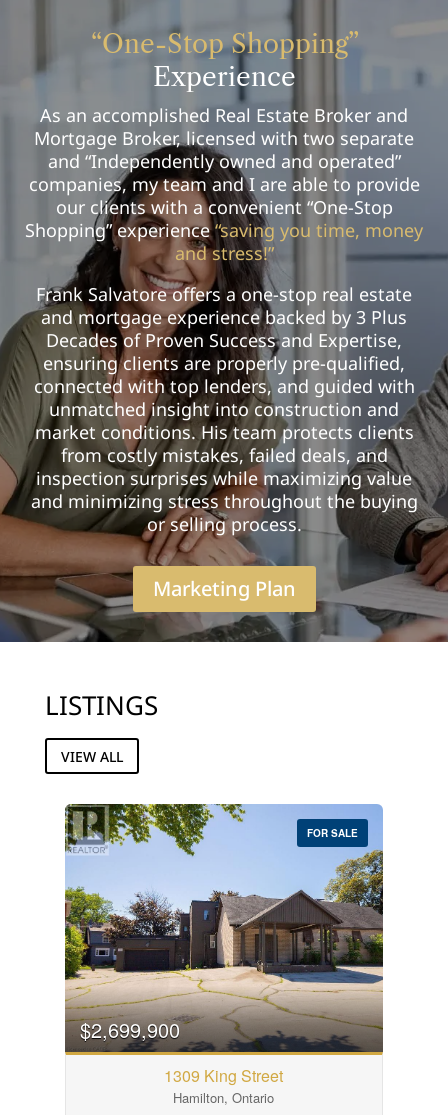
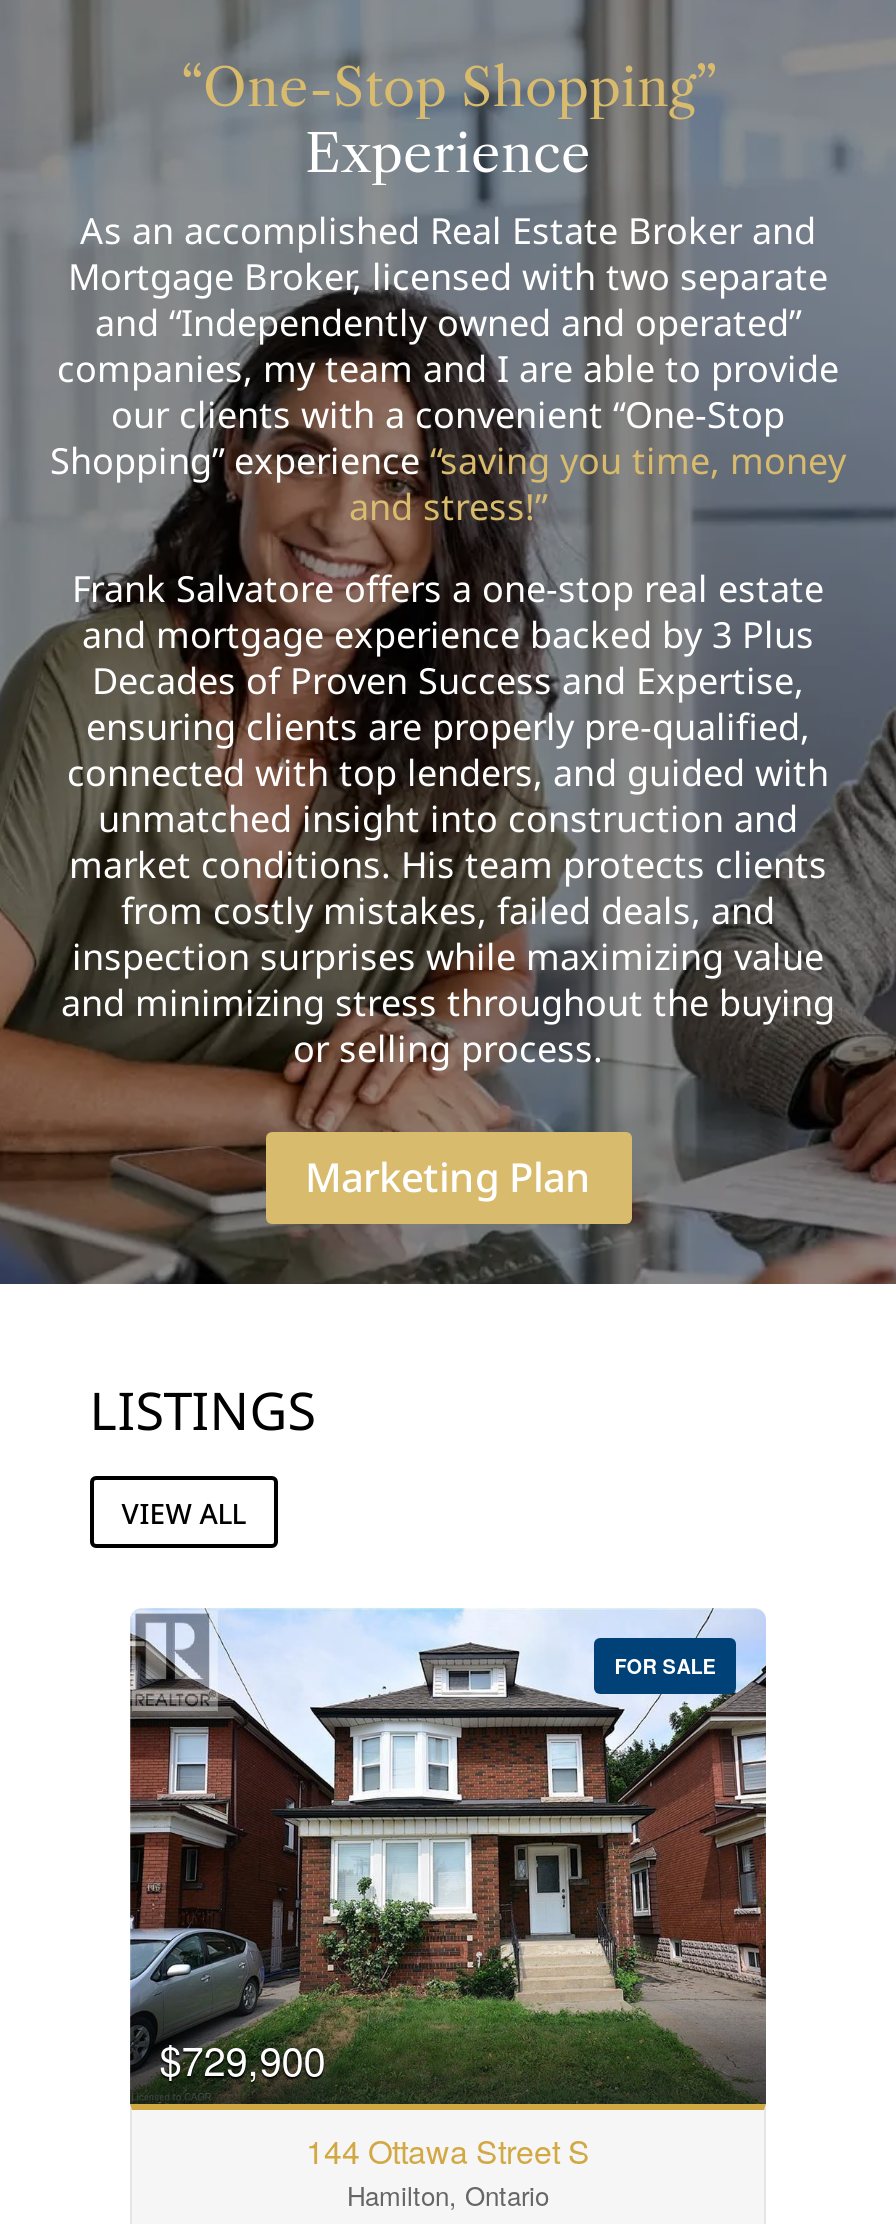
[64,803,384,1052] [image] | $2,699,900 -> [128,1608,768,2104] [image] | $729,900
[164,1064,283,1087] 1309 King Street -> [306,2129,590,2175] 144 Ottawa Street S

